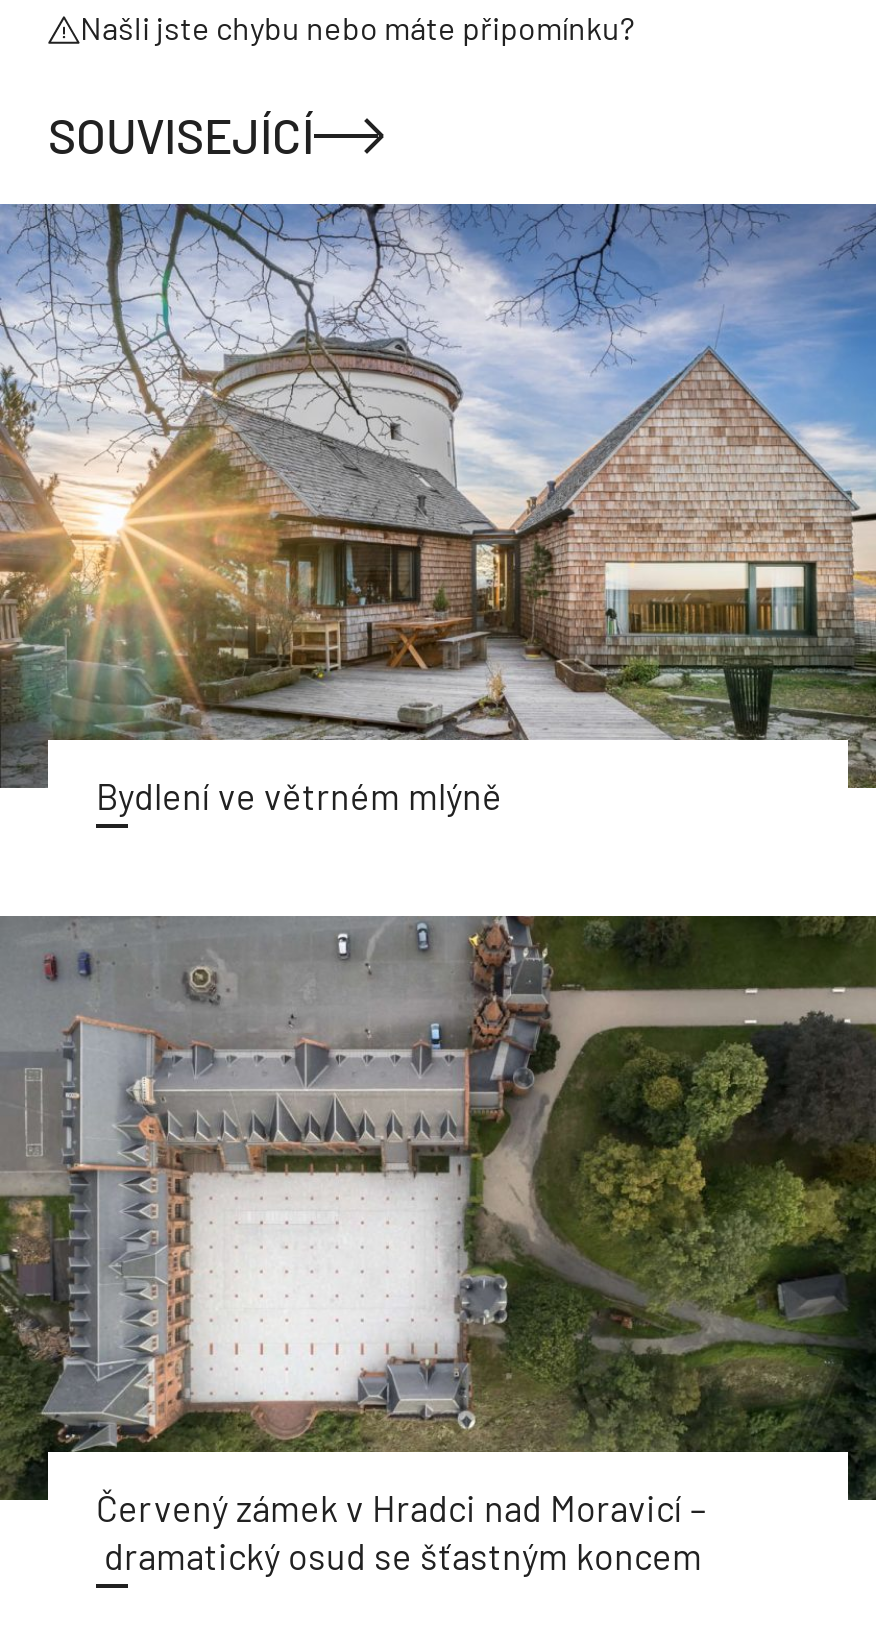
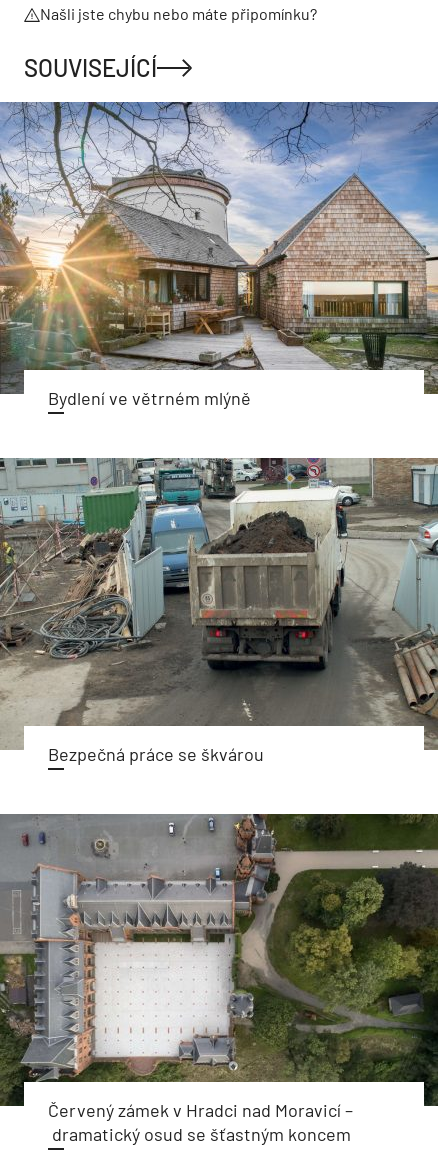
none -> [3,458,438,765] [image] | Bezpečná práce se škvárou

